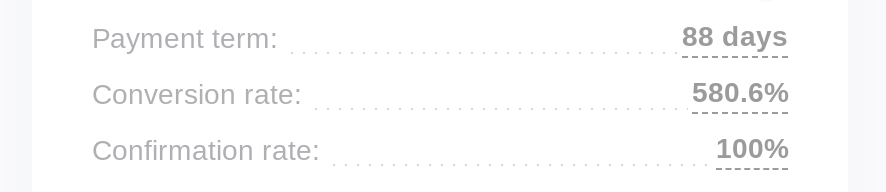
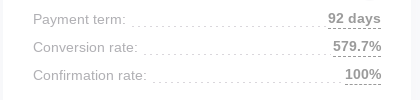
[682,20,788,52] 88 days -> [328,10,381,26] 92 days
[692,76,788,108] 580.6% -> [333,38,381,54] 579.7%

